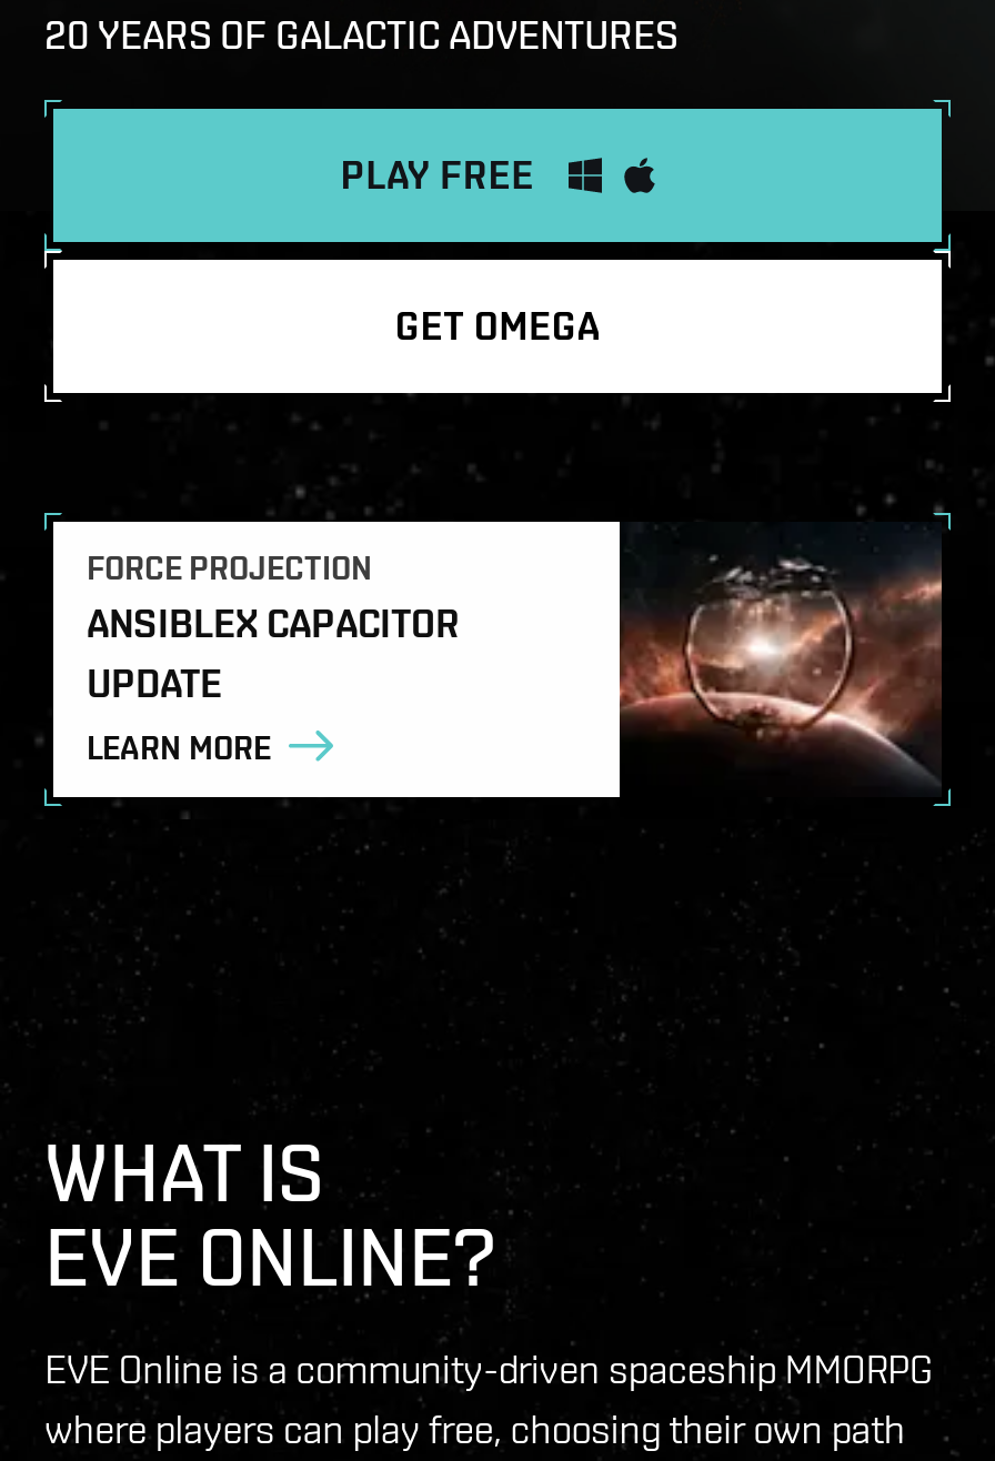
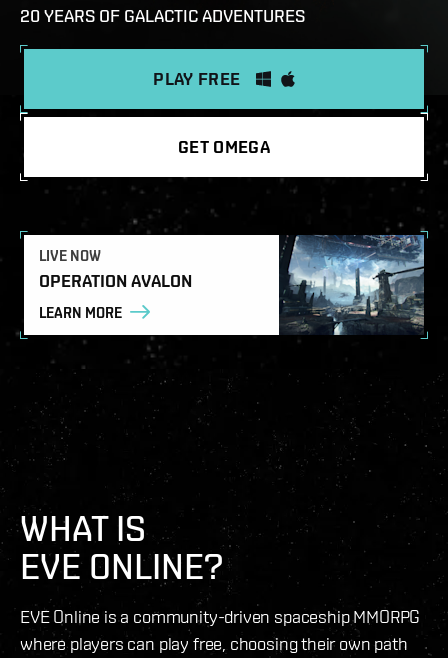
[87,548,460,706] FORCE PROJECTION | ANSIBLEX CAPACITOR | UPDATE -> [39,247,192,291] LIVE NOW | OPERATION AVALON
[617,542,942,773] [image] -> [279,234,425,336] [image]
moved [87,728,271,768] -> [39,304,122,322]: LEARN MORE

